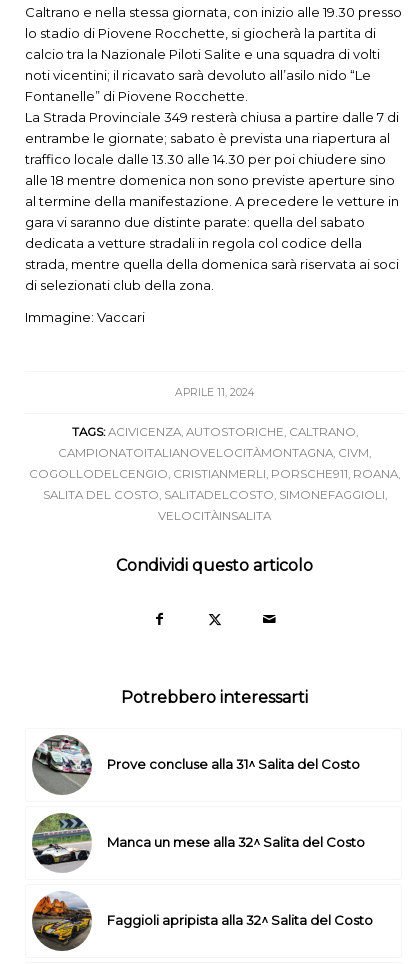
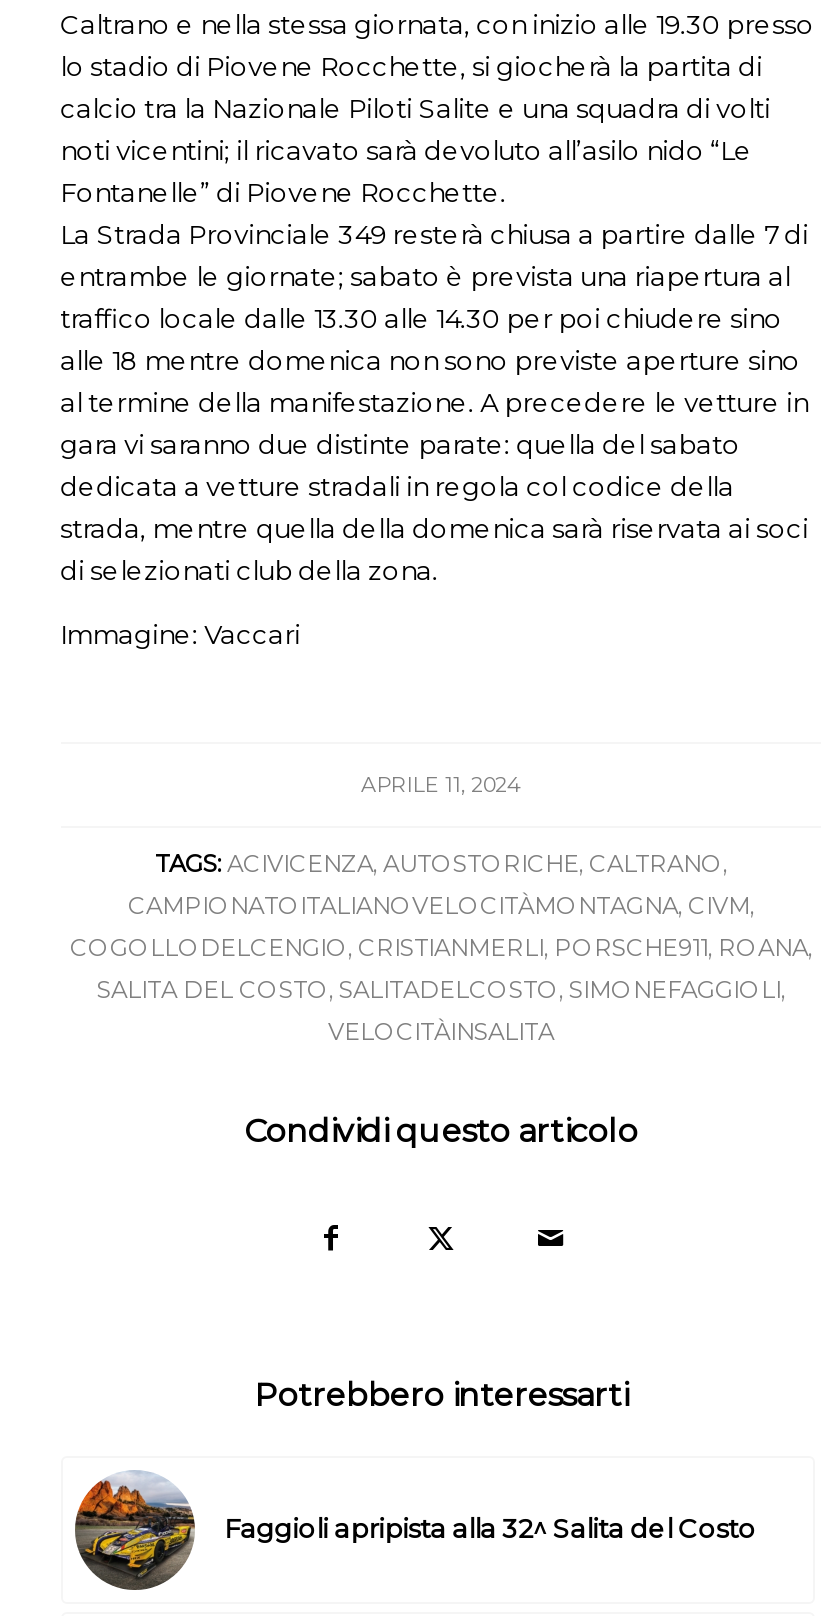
[32,735,360,795] [image] | Prove concluse alla 31^ Salita del Costo -> none
[31,812,365,873] [image] | Manca un mese alla 32^ Salita del Costo -> none

